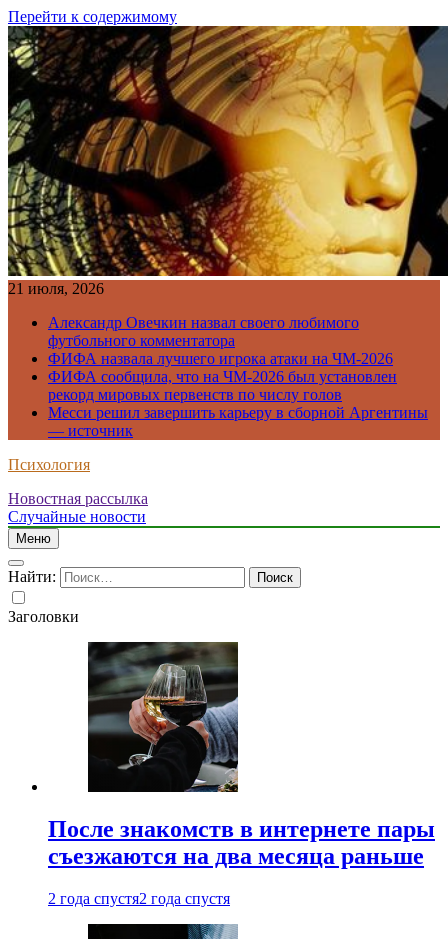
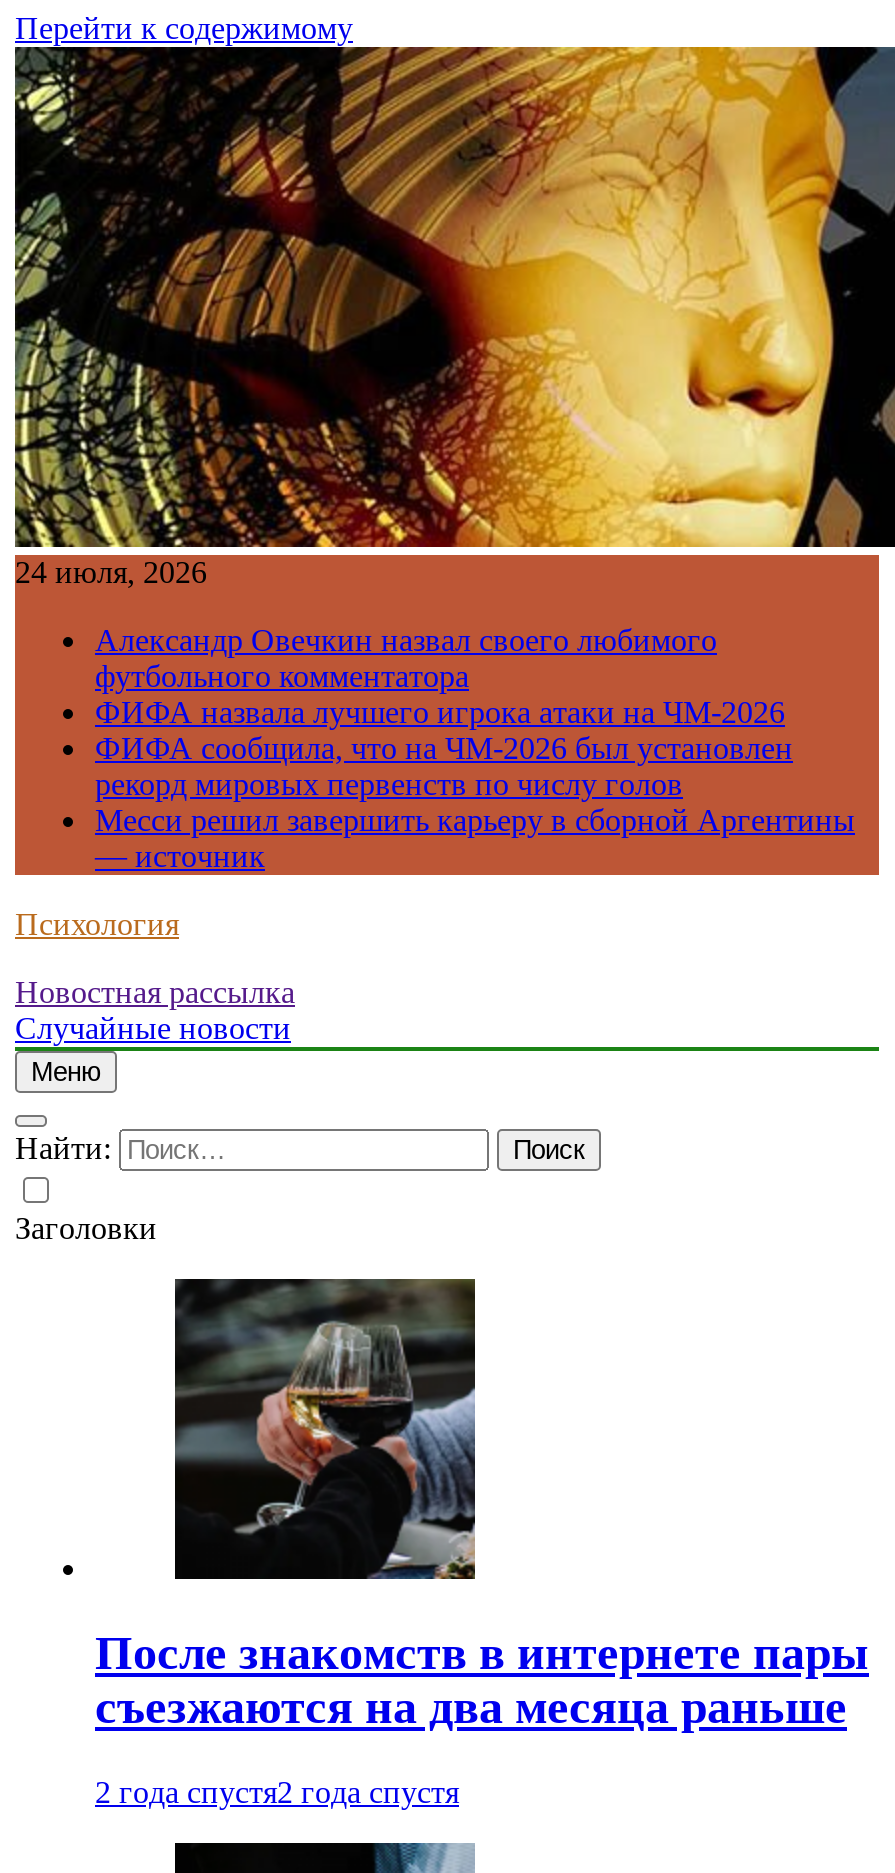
[8,280,104,297] 21 июля, 2026 -> [15,555,207,589] 24 июля, 2026

